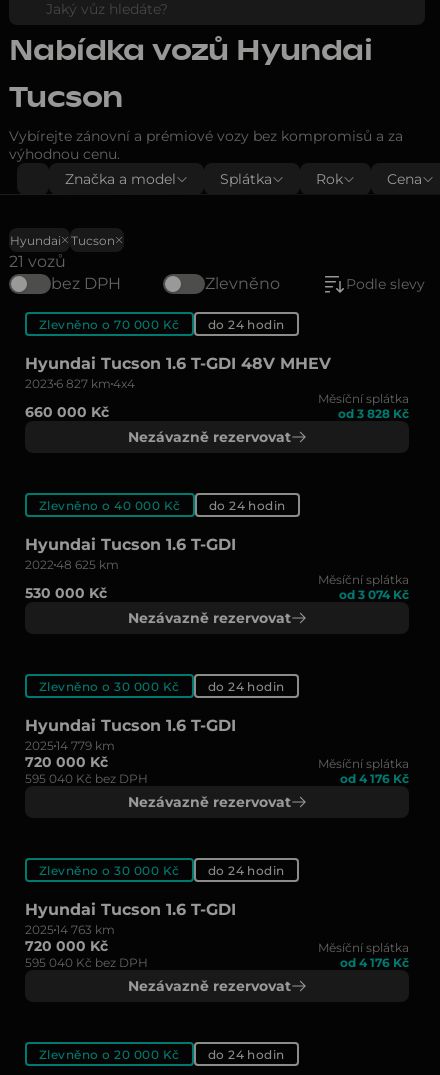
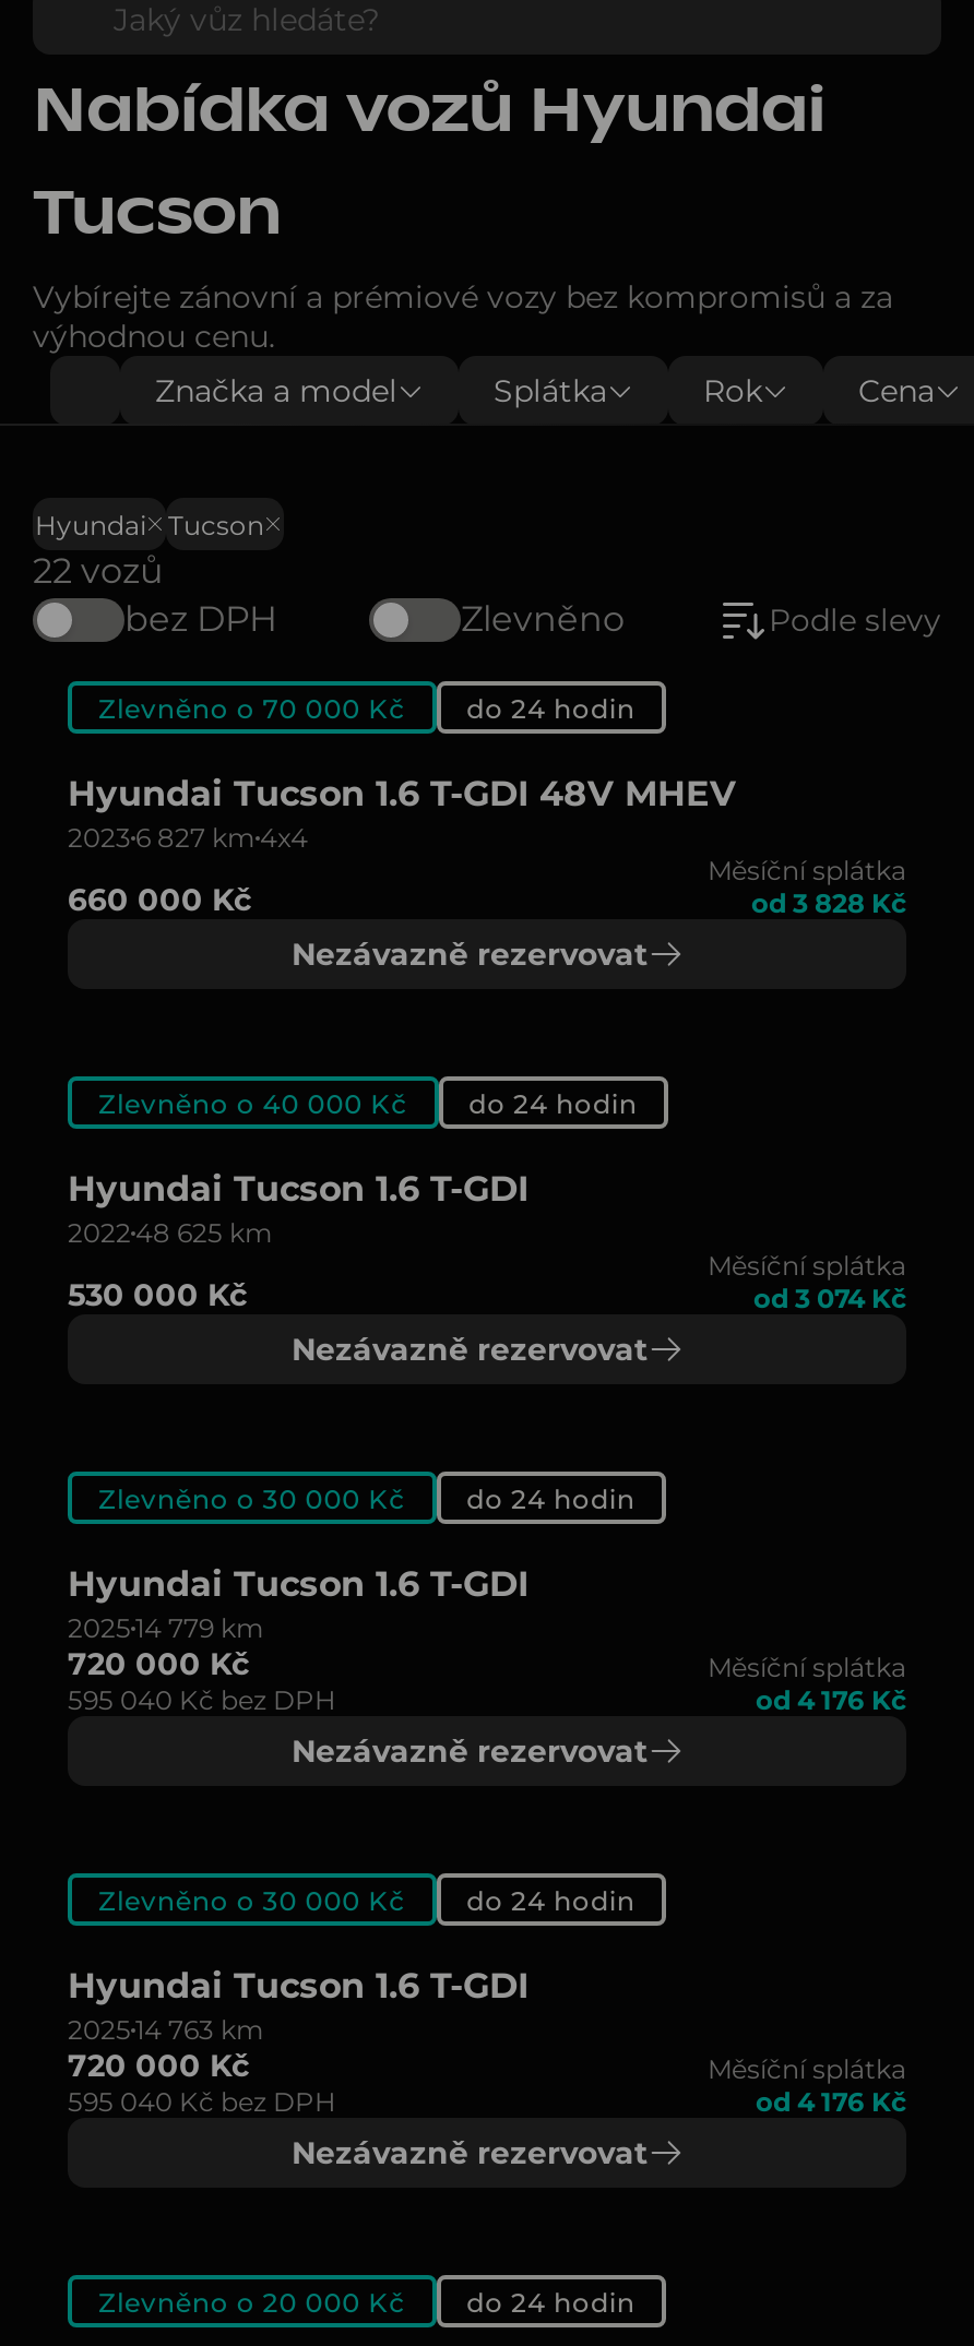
[9,252,66,271] 21 vozů -> [33,550,164,592] 22 vozů

